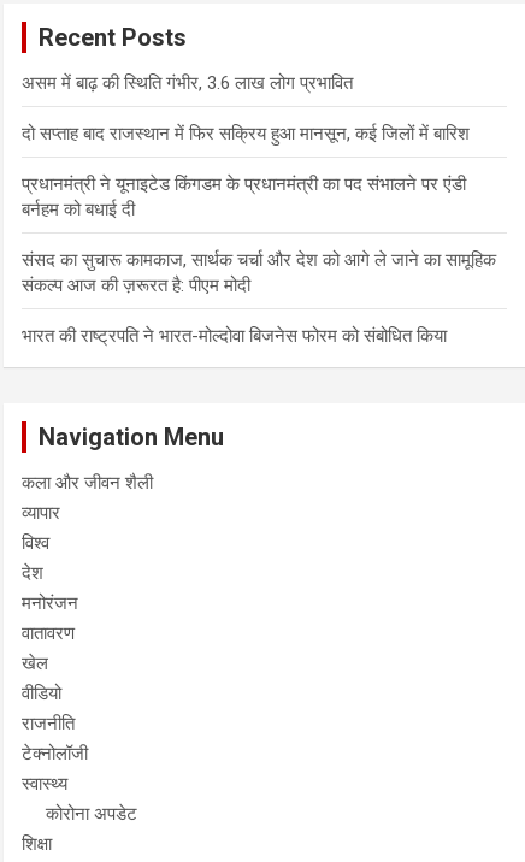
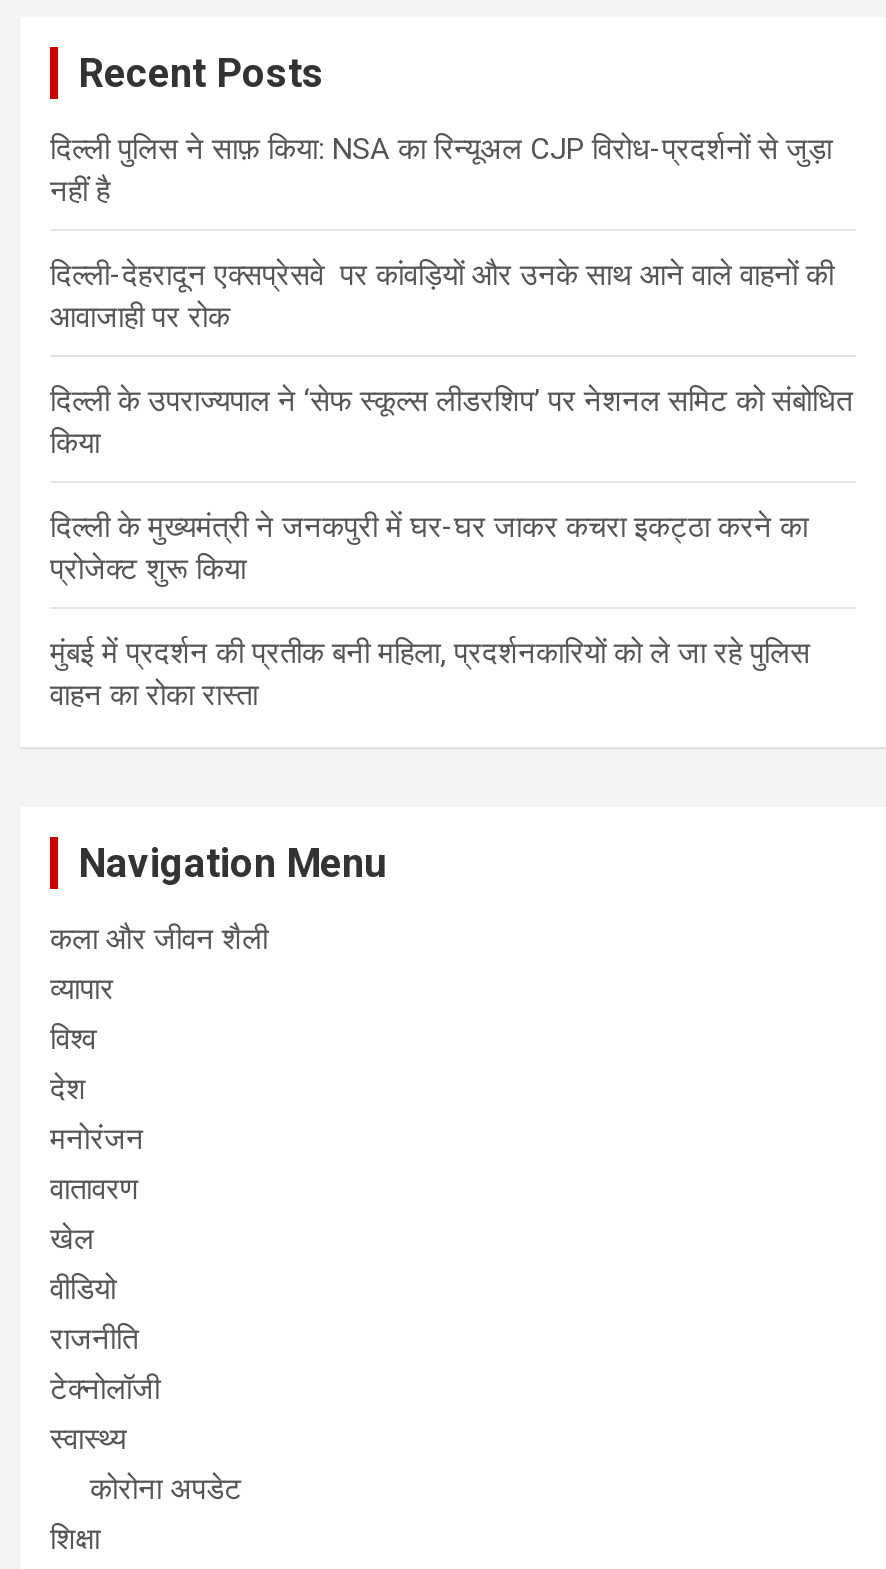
[22,73,353,95] असम में बाढ़ की स्थिति गंभीर, 3.6 लाख लोग प्रभावित -> [50,132,832,210] दिल्ली पुलिस ने साफ़ किया: NSA का रिन्यूअल CJP विरोध-प्रदर्शनों से जुड़ा | नहीं है
[22,123,470,145] दो सप्ताह बाद राजस्थान में फिर सक्रिय हुआ मानसून, कई जिलों में बारिश -> [50,258,834,336] दिल्ली-देहरादून एक्सप्रेसवे पर कांवड़ियों और उनके साथ आने वाले वाहनों की | आवाजाही पर रोक
[22,174,466,221] प्रधानमंत्री ने यूनाइटेड किंगडम के प्रधानमंत्री का पद संभालने पर एंडी | बर्नहम को बधाई दी -> [50,384,852,462] दिल्ली के उपराज्यपाल ने ‘सेफ स्कूल्स लीडरशिप’ पर नेशनल समिट को संबोधित | किया
[22,250,496,297] संसद का सुचारू कामकाज, सार्थक चर्चा और देश को आगे ले जाने का सामूहिक | संकल्प आज की ज़रूरत है: पीएम मोदी -> [50,510,808,588] दिल्ली के मुख्यमंत्री ने जनकपुरी में घर-घर जाकर कचरा इकट्ठा करने का | प्रोजेक्ट शुरू किया
[22,326,447,347] भारत की राष्ट्रपति ने भारत-मोल्दोवा बिजनेस फोरम को संबोधित किया -> [50,636,810,714] मुंबई में प्रदर्शन की प्रतीक बनी महिला, प्रदर्शनकारियों को ले जा रहे पुलिस | वाहन का रोका रास्ता

